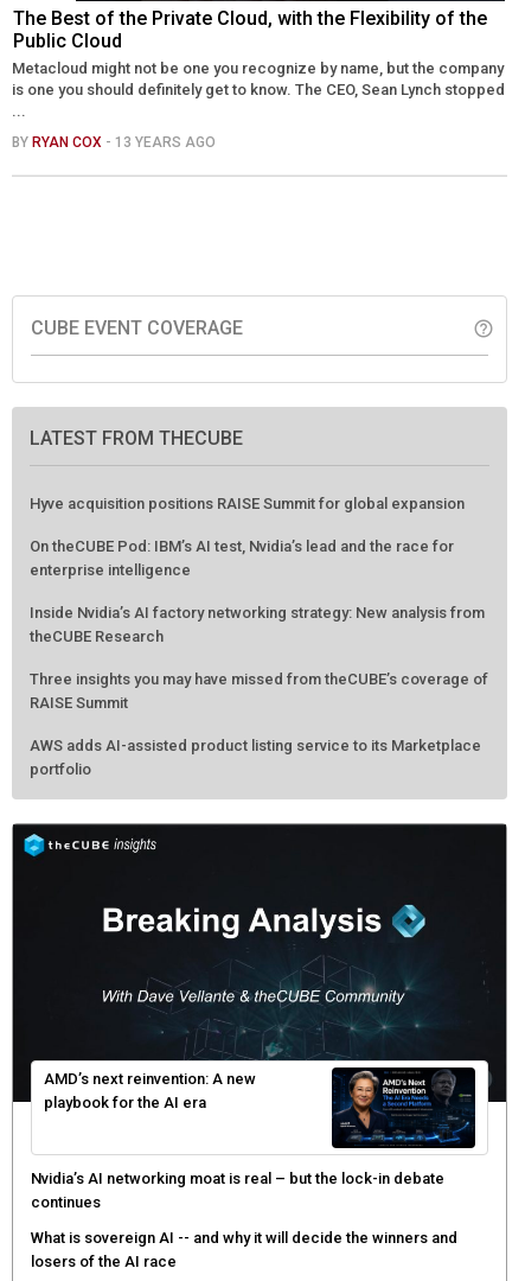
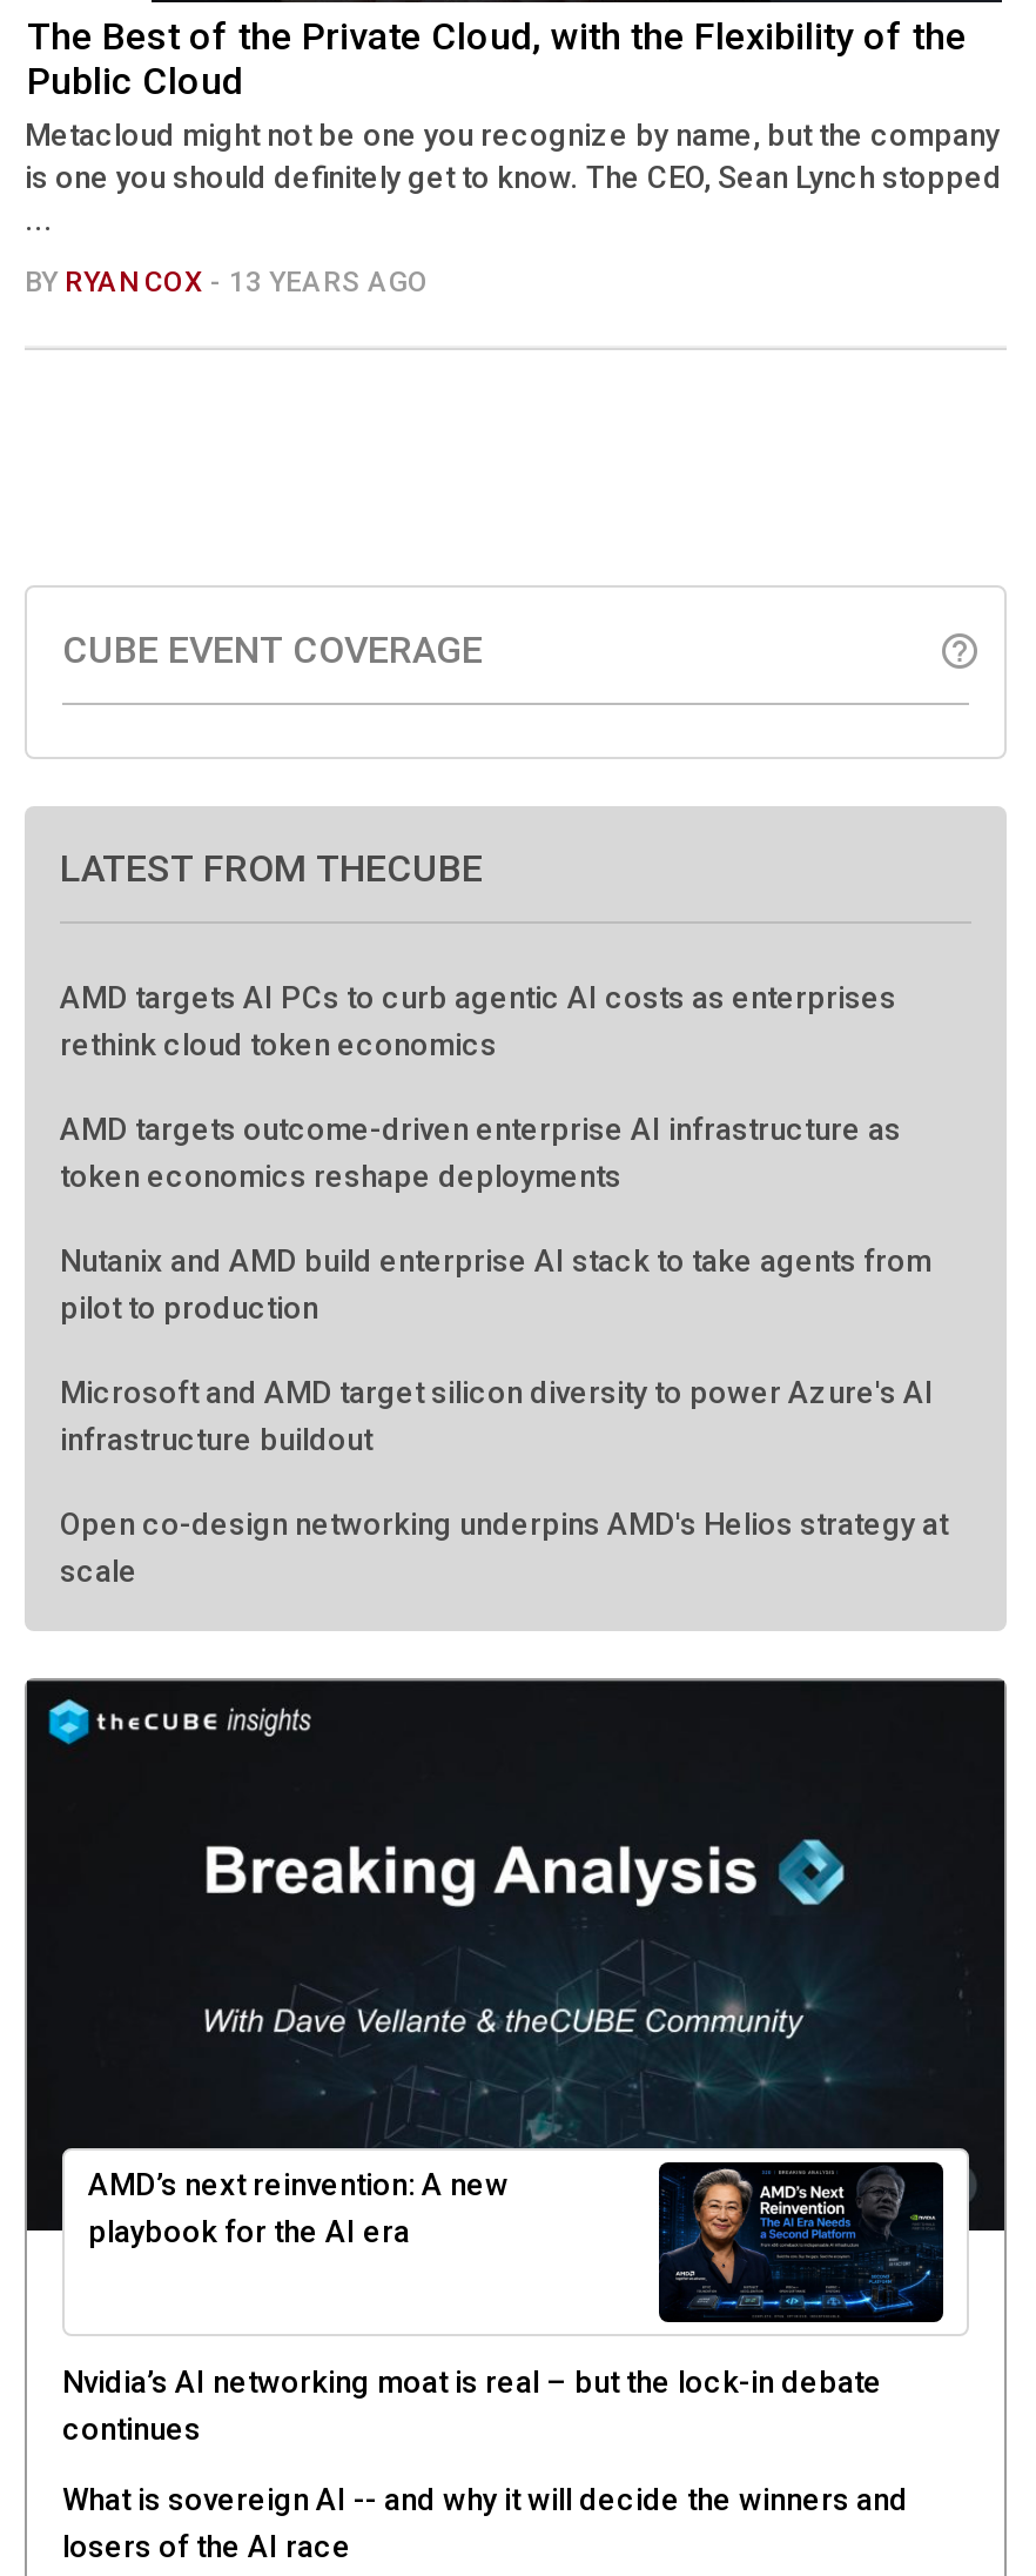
[30,494,465,512] Hyve acquisition positions RAISE Summit for global expansion -> [60,979,896,1061] AMD targets AI PCs to curb agentic AI costs as enterprises | rethink cloud token economics
[30,537,454,578] On theCUBE Pod: IBM’s AI test, Nvidia’s lead and the race for | enterprise intelligence -> [60,1111,901,1193] AMD targets outcome-driven enterprise AI infrastructure as | token economics reshape deployments
[30,603,485,645] Inside Nvidia’s AI factory networking strategy: New analysis from | theCUBE Research -> [60,1242,931,1324] Nutanix and AMD build enterprise AI stack to take agents from | pilot to production
[30,670,488,711] Three insights you may have missed from theCUBE’s coverage of | RAISE Summit -> [60,1374,934,1456] Microsoft and AMD target silicon diversity to power Azure's AI | infrastructure buildout
[30,736,481,777] AWS adds AI-assisted product listing service to its Marketplace | portfolio -> [60,1505,948,1588] Open co-design networking underpins AMD's Helios strategy at | scale

